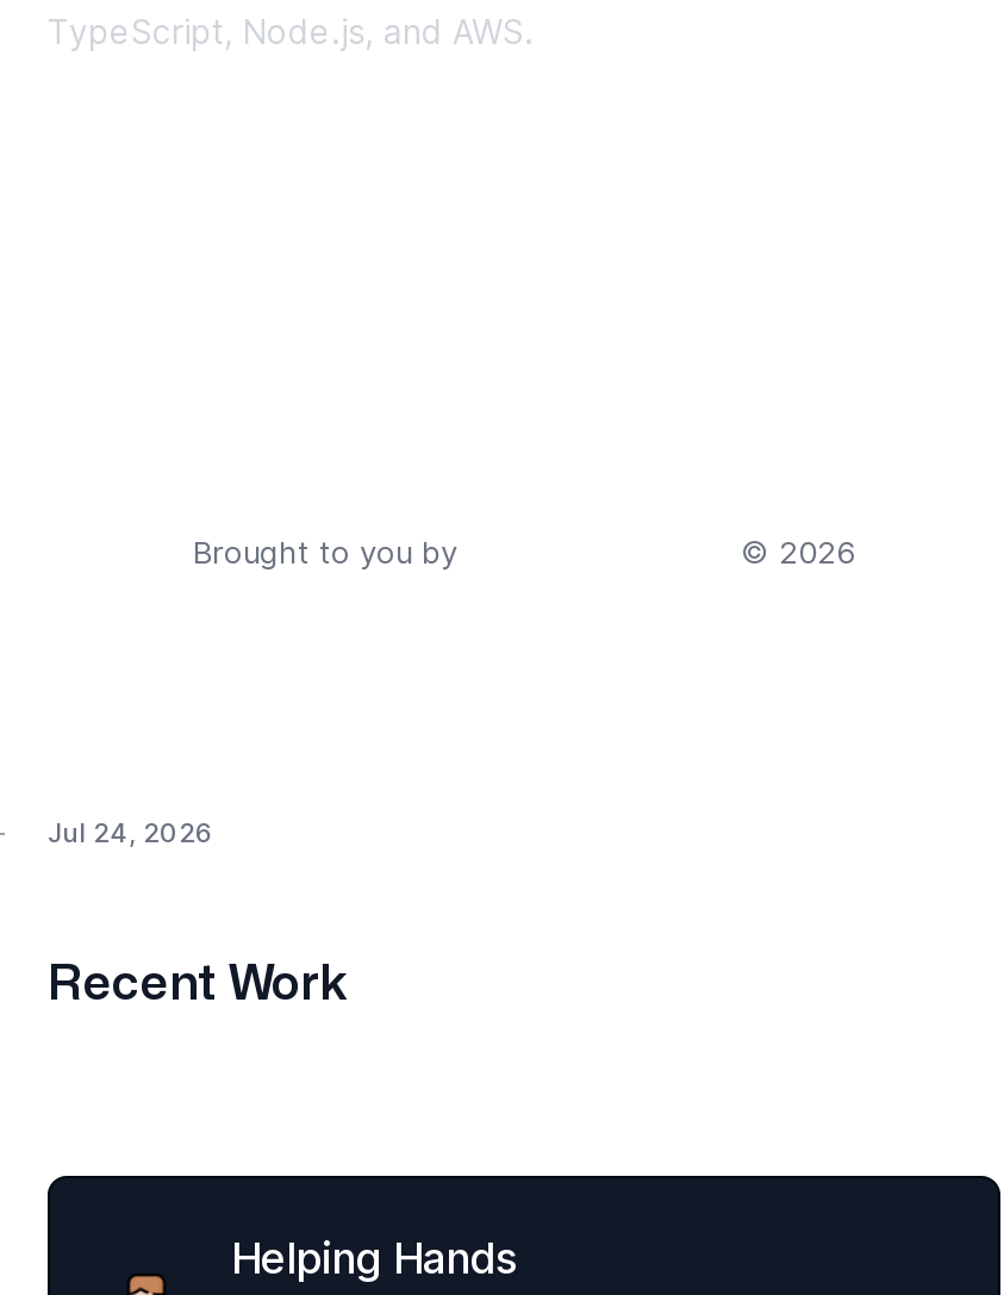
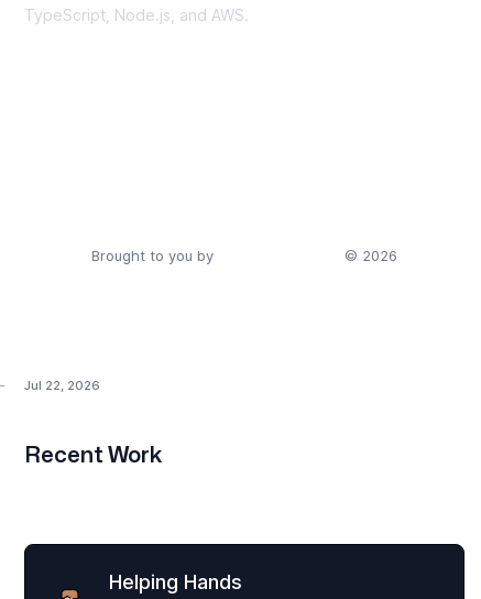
[48,816,214,849] Jul 24, 2026 -> [24,378,100,393] Jul 22, 2026

